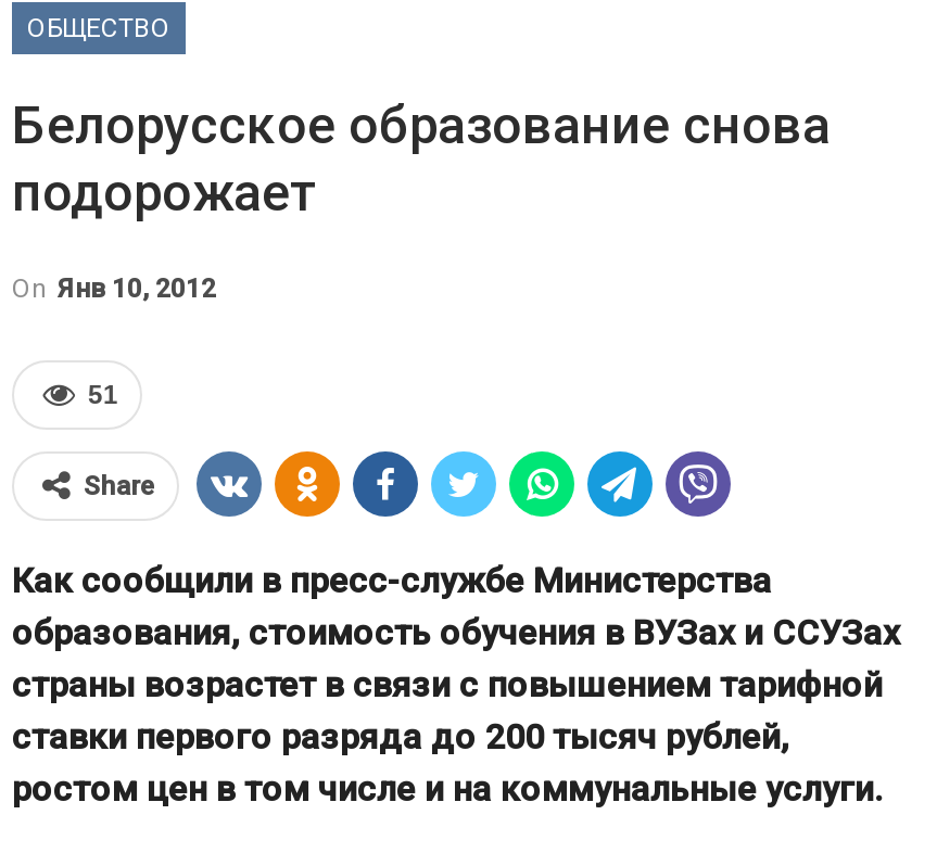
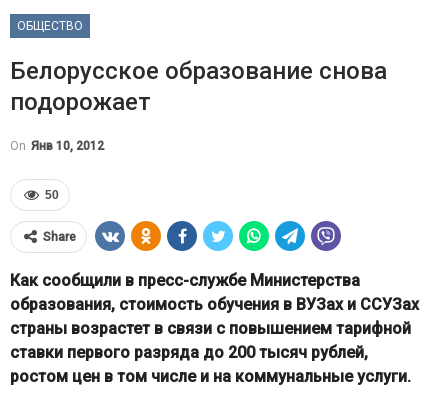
[88,380,118,410] 51 -> [45,188,59,202] 50

